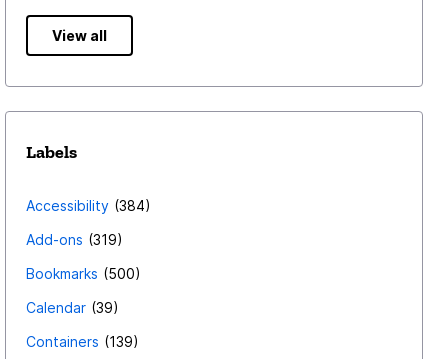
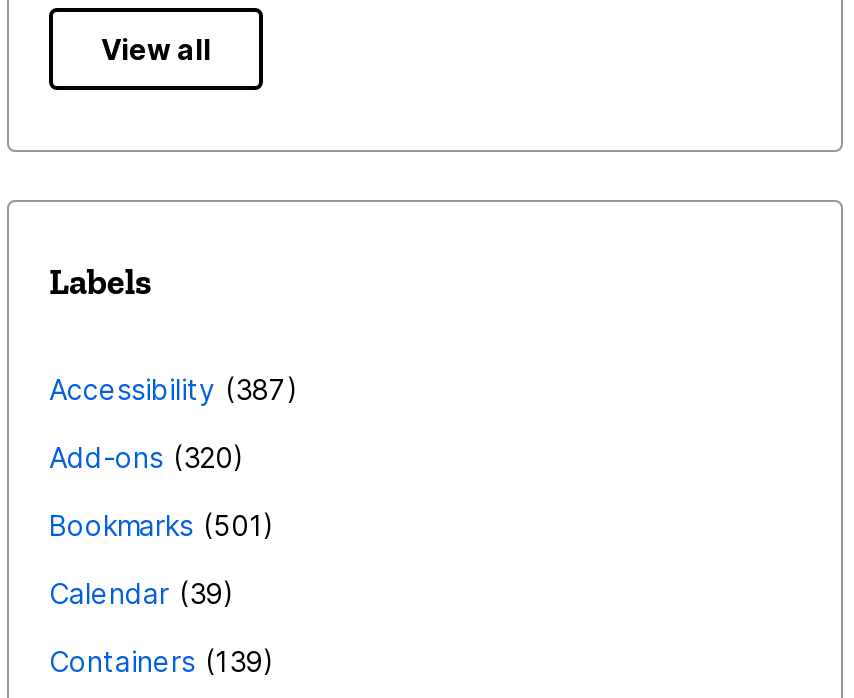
[26,197,145,214] Accessibility 384 -> [49,373,287,407] Accessibility 387
[26,231,117,248] Add-ons 319 -> [49,441,233,475] Add-ons 320
[26,265,135,282] Bookmarks 500 -> [49,509,263,543] Bookmarks 501

